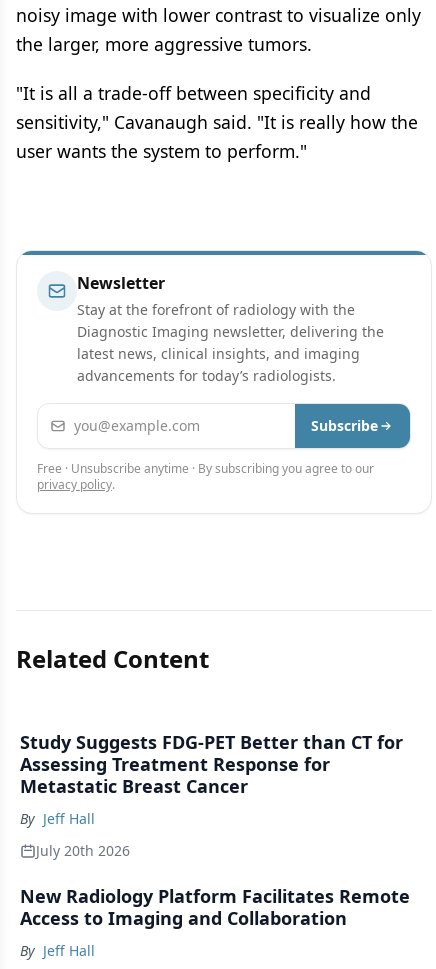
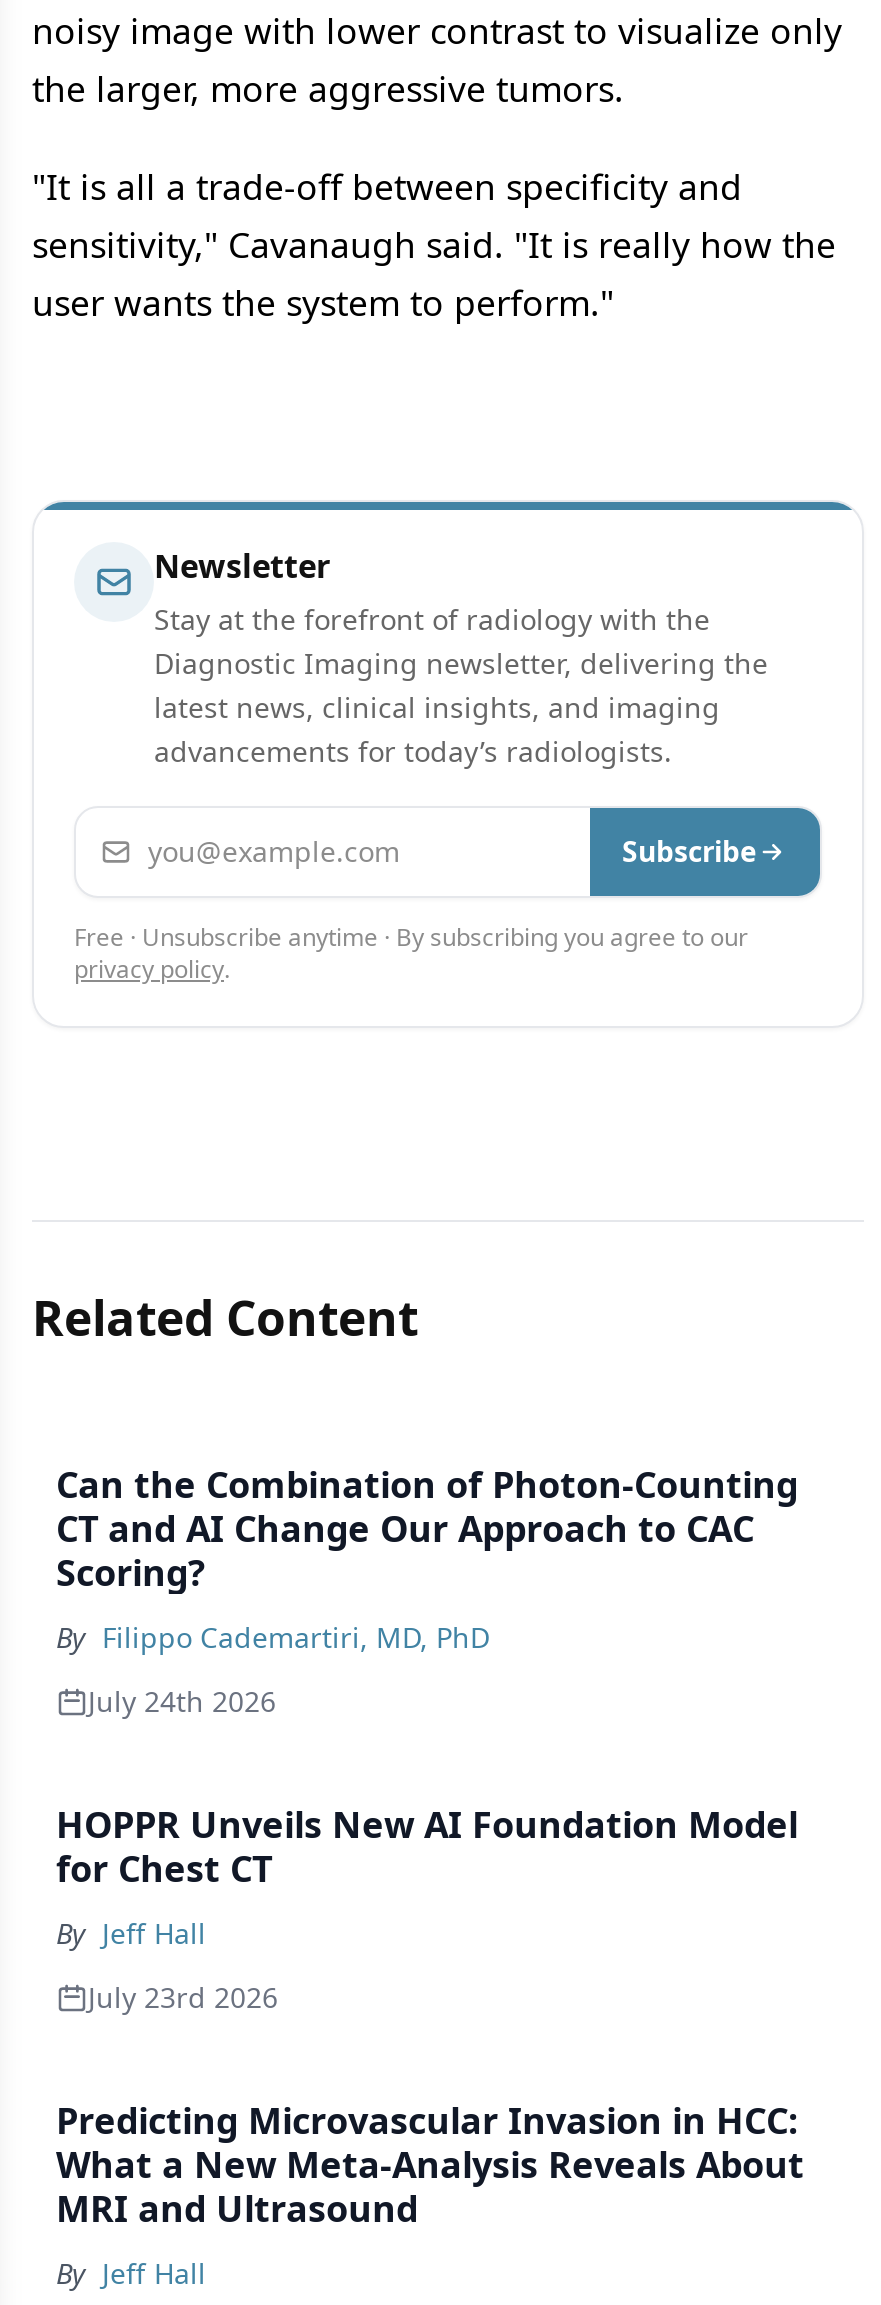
[20,730,403,798] Study Suggests FDG-PET Better than CT for | Assessing Treatment Response for | Metastatic Breast Cancer -> [56,1460,798,1892] Can the Combination of Photon-Counting | CT and AI Change Our Approach to CAC | Scoring? | By Filippo Cademartiri, MD, PhD | July 24th 2026 | HOPPR Unveils New AI Foundation Model | for Chest CT
[36,841,130,860] July 20th 2026 -> [88,1978,278,2016] July 23rd 2026
[20,884,410,930] New Radiology Platform Facilitates Remote | Access to Imaging and Collaboration -> [56,2096,804,2232] Predicting Microvascular Invasion in HCC: | What a New Meta-Analysis Reveals About | MRI and Ultrasound

